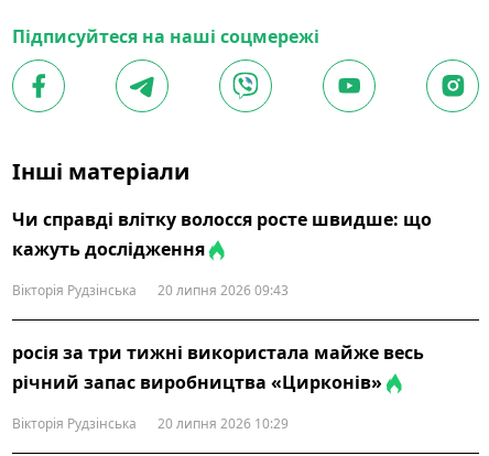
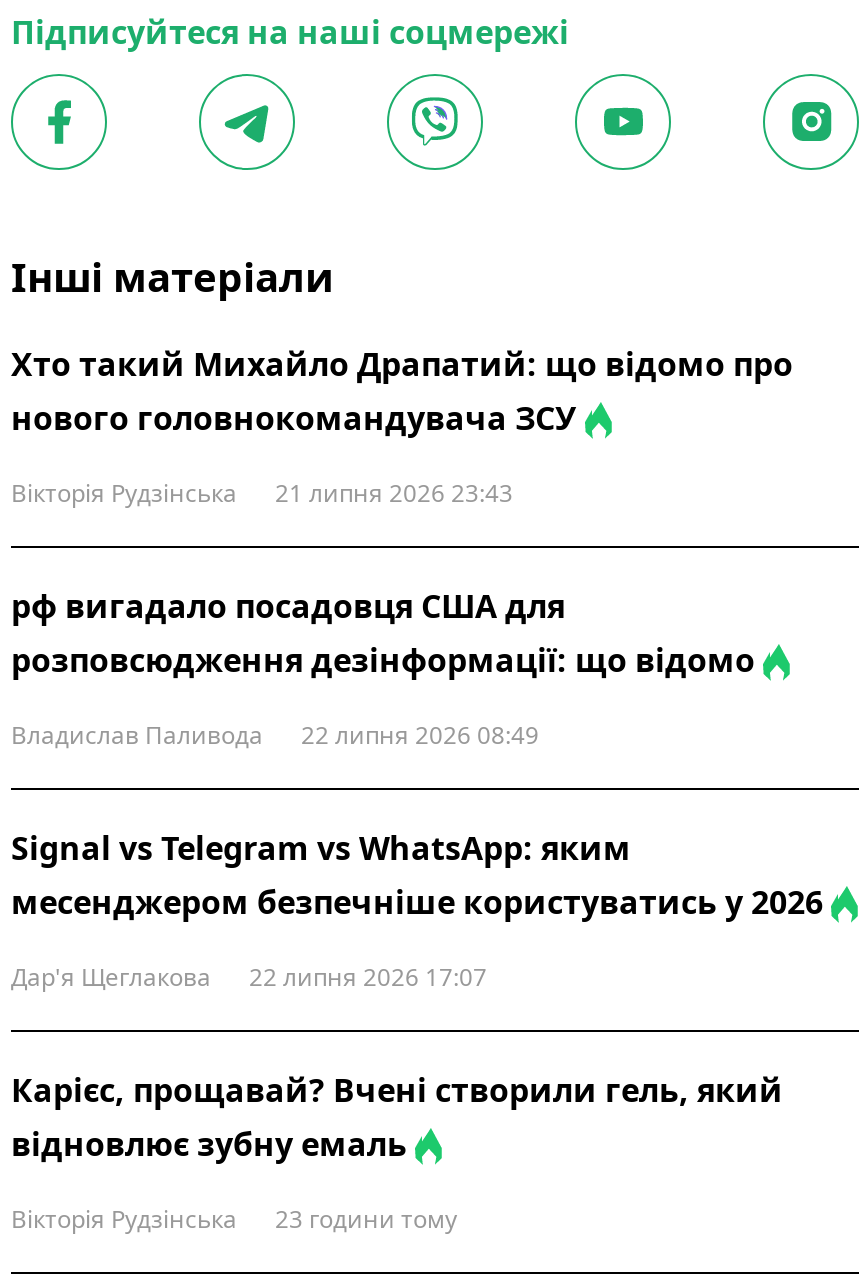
[12,207,432,261] Чи справді влітку волосся росте швидше: що | кажуть дослідження -> [11,343,793,441] Хто такий Михайло Драпатий: що відомо про | нового головнокомандувача ЗСУ
[12,281,424,395] 20 липня 2026 09:43 | росія за три тижні використала майже весь | річний запас виробництва «Цирконів» -> [11,477,831,1167] 21 липня 2026 23:43 | рф вигадало посадовця США для | розповсюдження дезінформації: що відомо | Владислав Паливода | 22 липня 2026 08:49 | Signal vs Telegram vs WhatsApp: яким | месенджером безпечніше користуватись у 2026 | Дар'я Щеглакова | 22 липня 2026 17:07 | Карієс, прощавай? Вчені створили гель, який | відновлює зубну емаль
[12,414,289,433] Вікторія Рудзінська 20 липня 2026 10:29 -> [11,1203,457,1237] Вікторія Рудзінська 23 години тому

